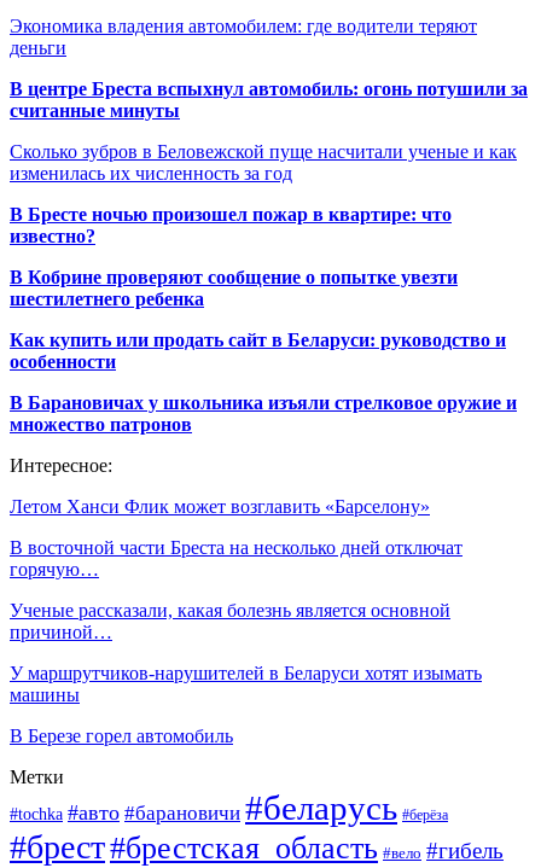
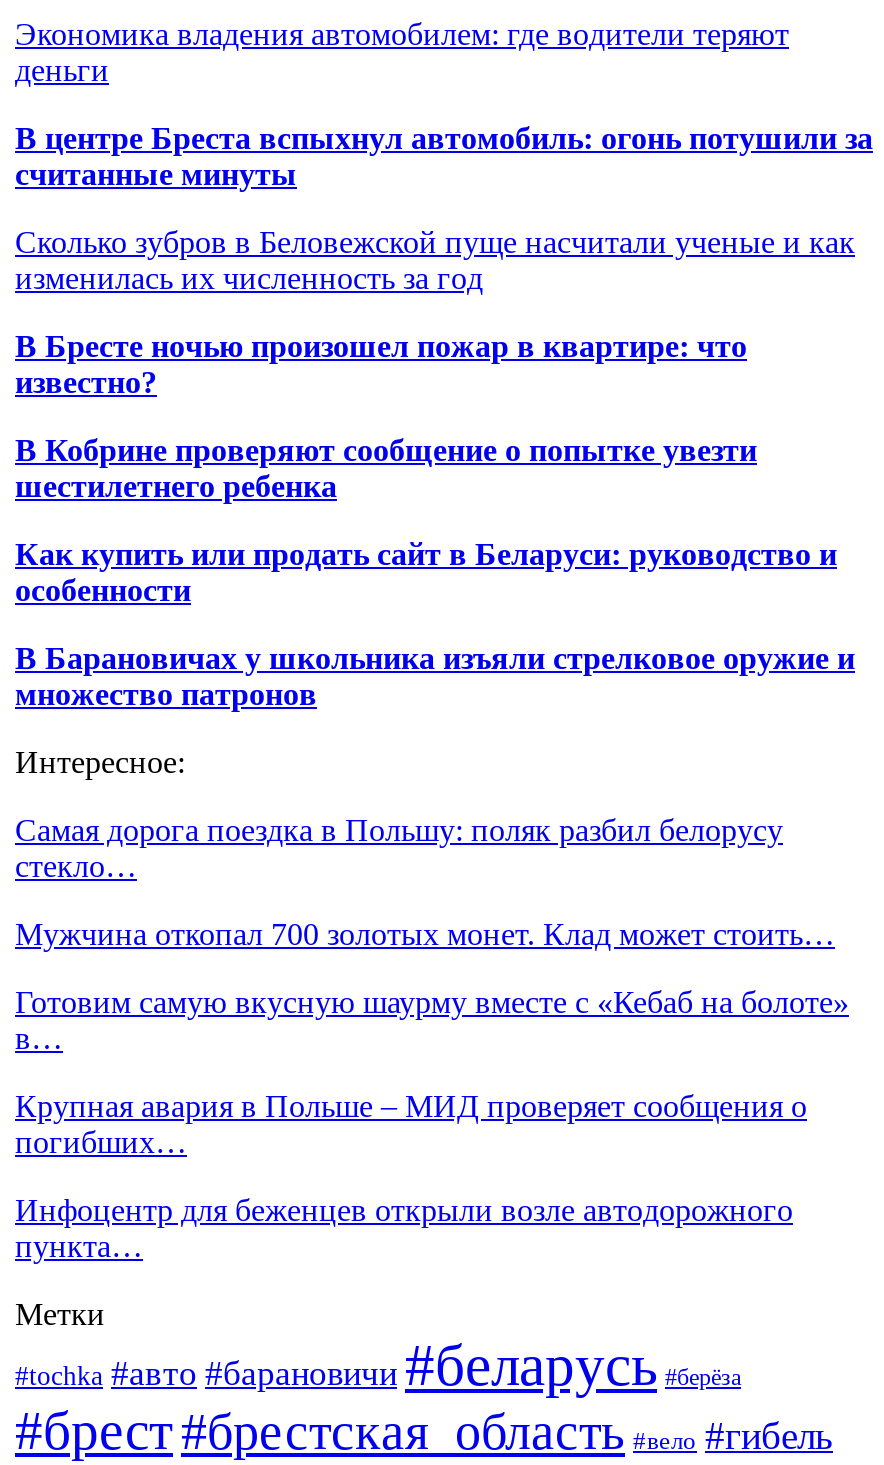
[10,496,430,516] Летом Ханси Флик может возглавить «Барселону» -> [15,813,783,883] Самая дорога поездка в Польшу: поляк разбил белорусу | стекло…
[10,537,463,579] В восточной части Бреста на несколько дней отключат | горячую… -> [15,917,835,951] Мужчина откопал 700 золотых монет. Клад может стоить…
[10,600,450,642] Ученые рассказали, какая болезнь является основной | причиной… -> [15,985,849,1055] Готовим самую вкусную шаурму вместе с «Кебаб на болоте» | в…
[10,663,482,705] У маршрутчиков-нарушителей в Беларуси хотят изымать | машины -> [15,1089,807,1159] Крупная авария в Польше – МИД проверяет сообщения о | погибших…
[10,725,233,746] В Березе горел автомобиль -> [15,1193,793,1263] Инфоцентр для беженцев открыли возле автодорожного | пункта…

